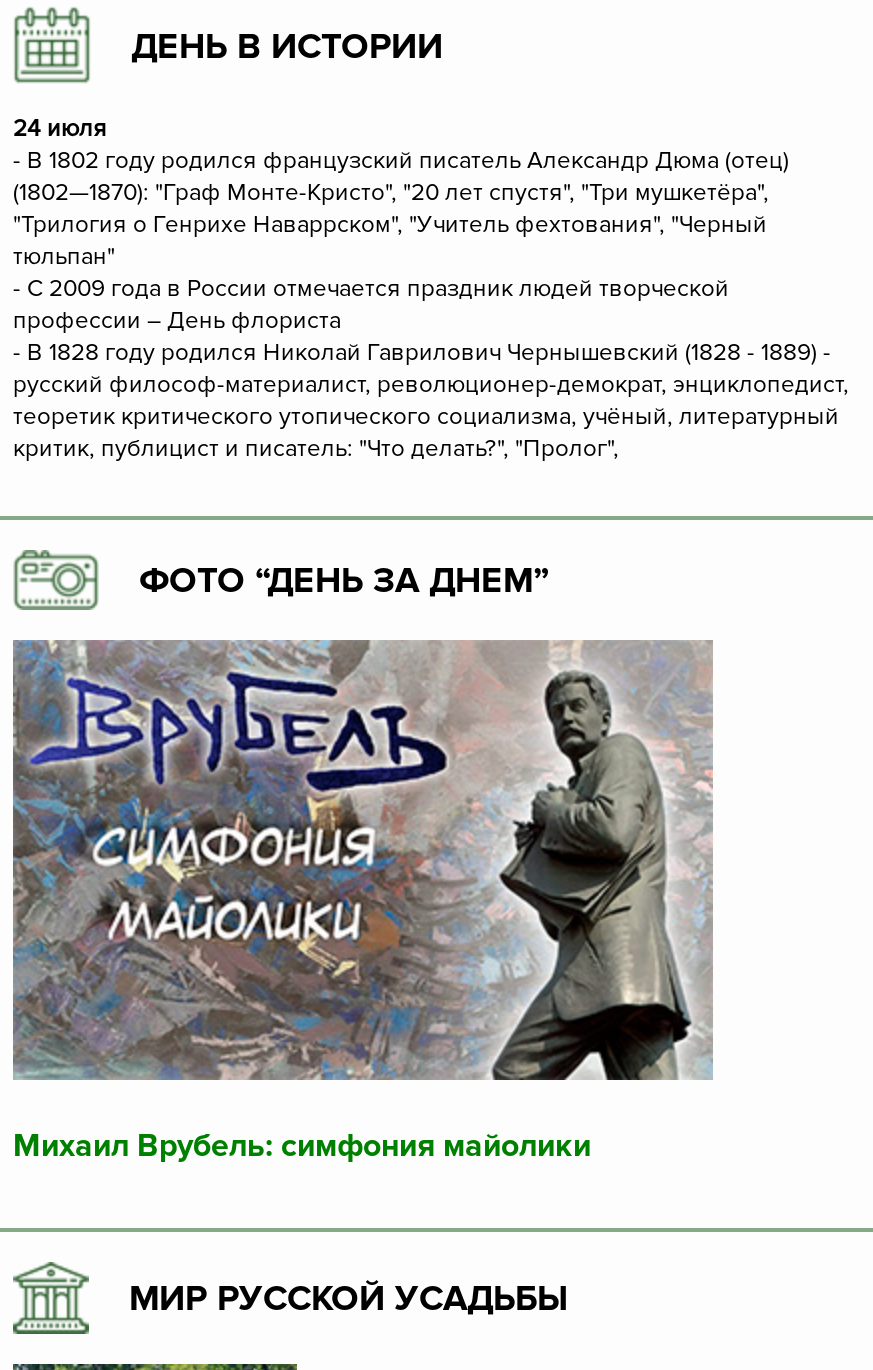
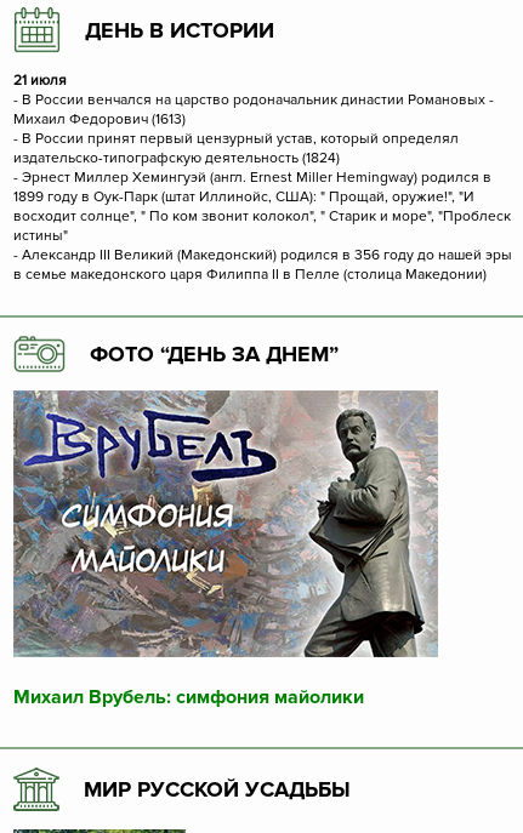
[13,114,849,464] 24 июля | - В 1802 году родился французский писатель Александр Дюма (отец) | (1802—1870): "Граф Монте-Кристо", "20 лет спустя", "Три мушкетёра", | "Трилогия о Генрихе Наваррском", "Учитель фехтования", "Черный | тюльпан" | - C 2009 года в России отмечается праздник людей творческой | профессии – День флориста | - В 1828 году родился Николай Гаврилович Чернышевский (1828 - 1889) - | русский философ-материалист, революционер-демократ, энциклопедист, | теоретик критического утопического социализма, учёный, литературный | критик, публицист и писатель: "Что делать?", "Пролог", -> [13,72,512,284] 21 июля | - В России венчался на царство родоначальник династии Романовых - | Михаил Федорович (1613) | - В России принят первый цензурный устав, который определял | издательско-типографскую деятельность (1824) | - Эрнест Миллер Хемингуэй (англ. Ernest Miller Hemingway) родился в | 1899 году в Оук-Парк (штат Иллинойс, США): " Прощай, оружие!", "И | восходит солнце", " По ком звонит колокол", " Старик и море", "Проблеск | истины" | - Александр III Великий (Македонский) родился в 356 году до нашей эры | в семье македонского царя Филиппа II в Пелле (столица Македонии)

